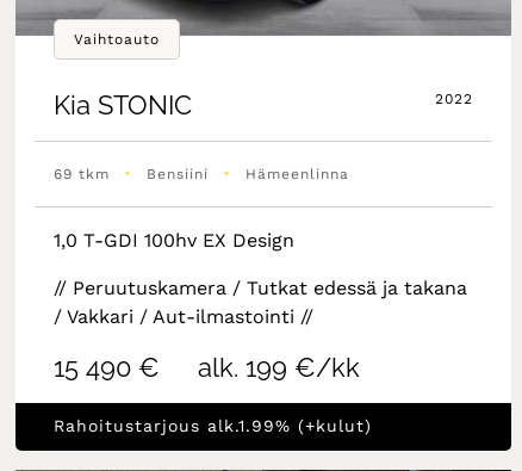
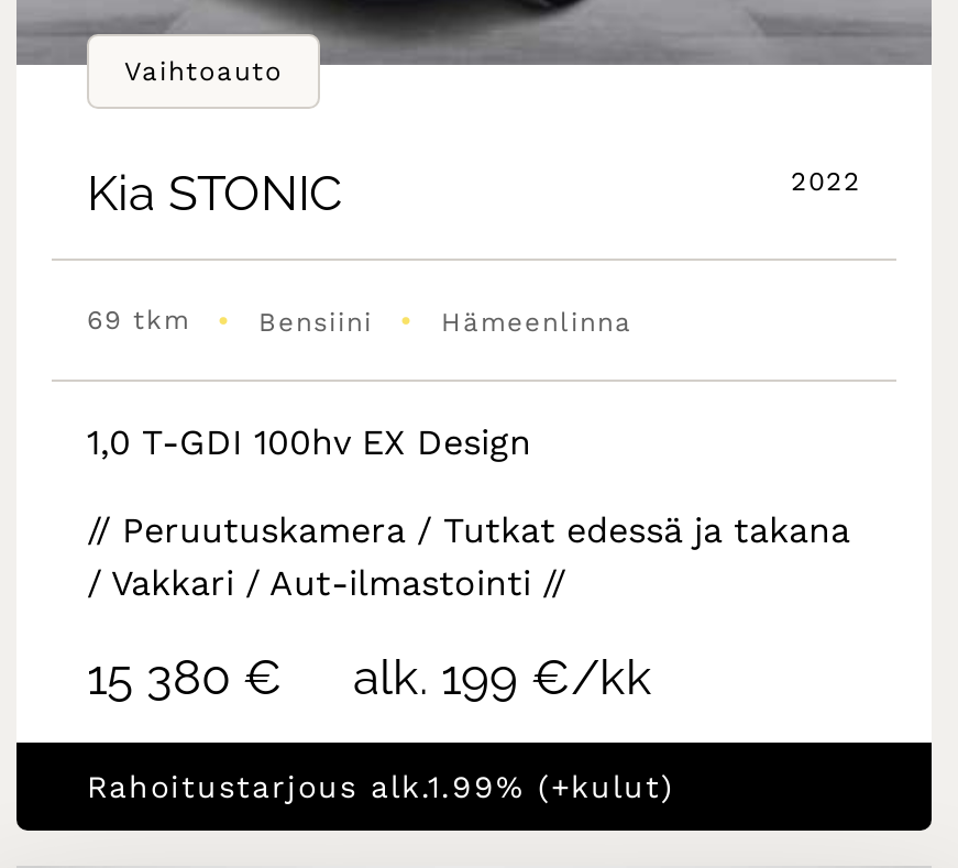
[54,351,360,382] 15 490 € alk. 199 €/kk -> [87,648,652,705] 15 380 € alk. 199 €/kk

